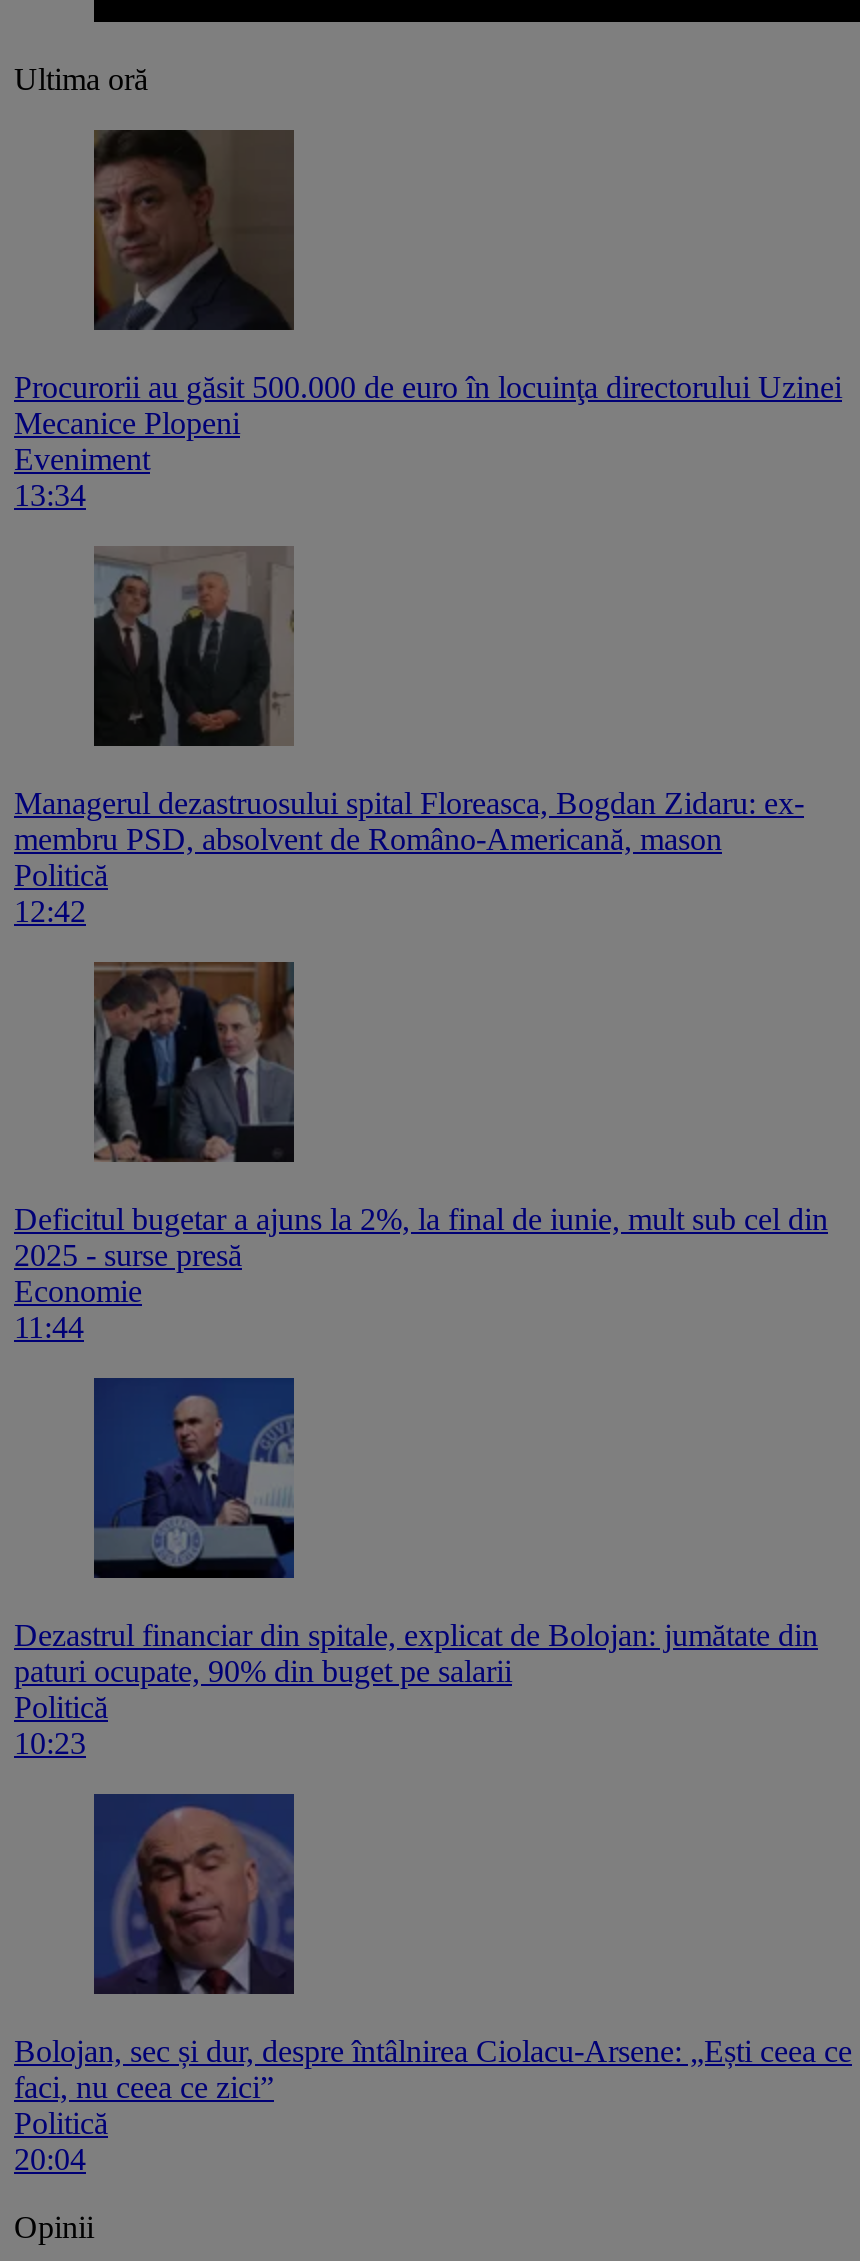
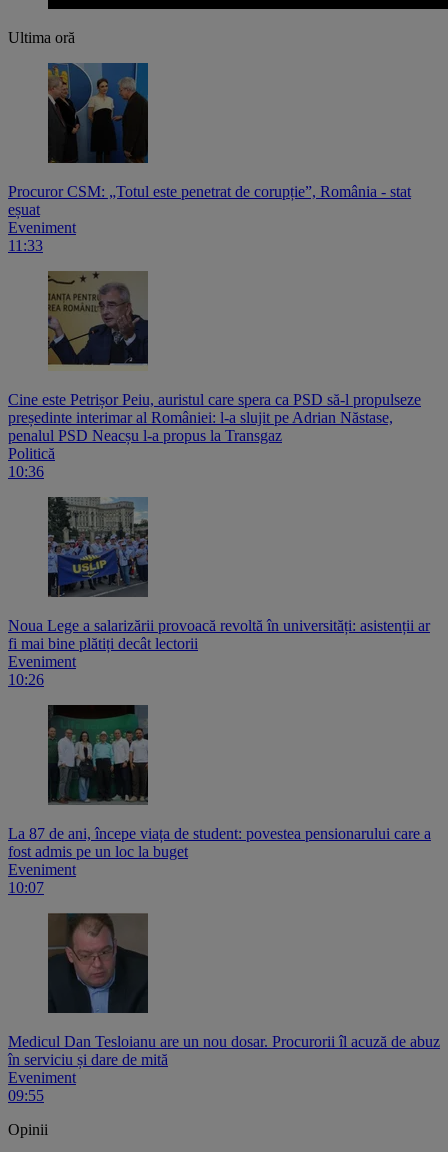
[14,128,842,439] [image] | Procurorii au găsit 500.000 de euro în locuinţa directorului Uzinei | Mecanice Plopeni -> [8,62,411,218] [image] | Procuror CSM: „Totul este penetrat de corupție”, România - stat | eșuat
[14,477,86,511] 13:34 -> [8,237,43,254] 11:33
[14,548,804,855] [image] | Managerul dezastruosului spital Floreasca, Bogdan Zidaru: ex- | membru PSD, absolvent de Româno-Americană, mason -> [8,271,421,444] [image] | Cine este Petrișor Peiu, auristul care spera ca PSD să-l propulseze | președinte interimar al României: l-a slujit pe Adrian Năstase, | penalul PSD Neacșu l-a propus la Transgaz
[14,893,86,927] 12:42 -> [8,463,44,480] 10:36
[14,960,828,1343] [image] | Deficitul bugetar a ajuns la 2%, la final de iunie, mult sub cel din | 2025 - surse presă | Economie | 11:44 -> [8,496,430,688] [image] | Noua Lege a salarizării provoacă revoltă în universități: asistenții ar | fi mai bine plătiți decât lectorii | Eveniment | 10:26
[14,1376,818,1759] [image] | Dezastrul financiar din spitale, explicat de Bolojan: jumătate din | paturi ocupate, 90% din buget pe salarii | Politică | 10:23 -> [8,704,431,896] [image] | La 87 de ani, începe viața de student: povestea pensionarului care a | fost admis pe un loc la buget | Eveniment | 10:07
[14,1792,852,2175] [image] | Bolojan, sec și dur, despre întâlnirea Ciolacu-Arsene: „Ești ceea ce | faci, nu ceea ce zici” | Politică | 20:04 -> [8,913,440,1104] [image] | Medicul Dan Tesloianu are un nou dosar. Procurorii îl acuză de abuz | în serviciu și dare de mită | Eveniment | 09:55

